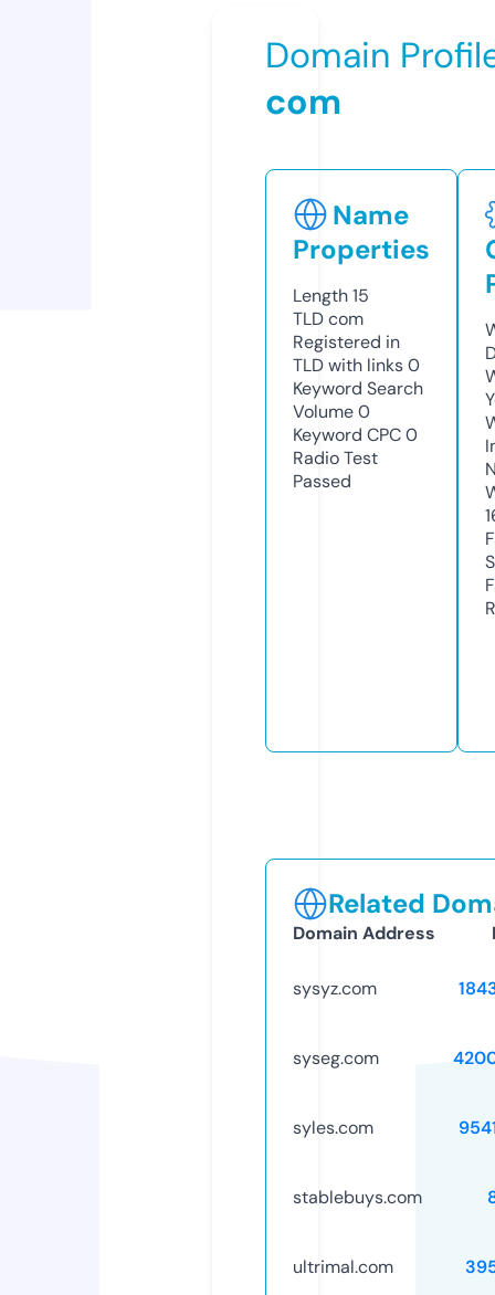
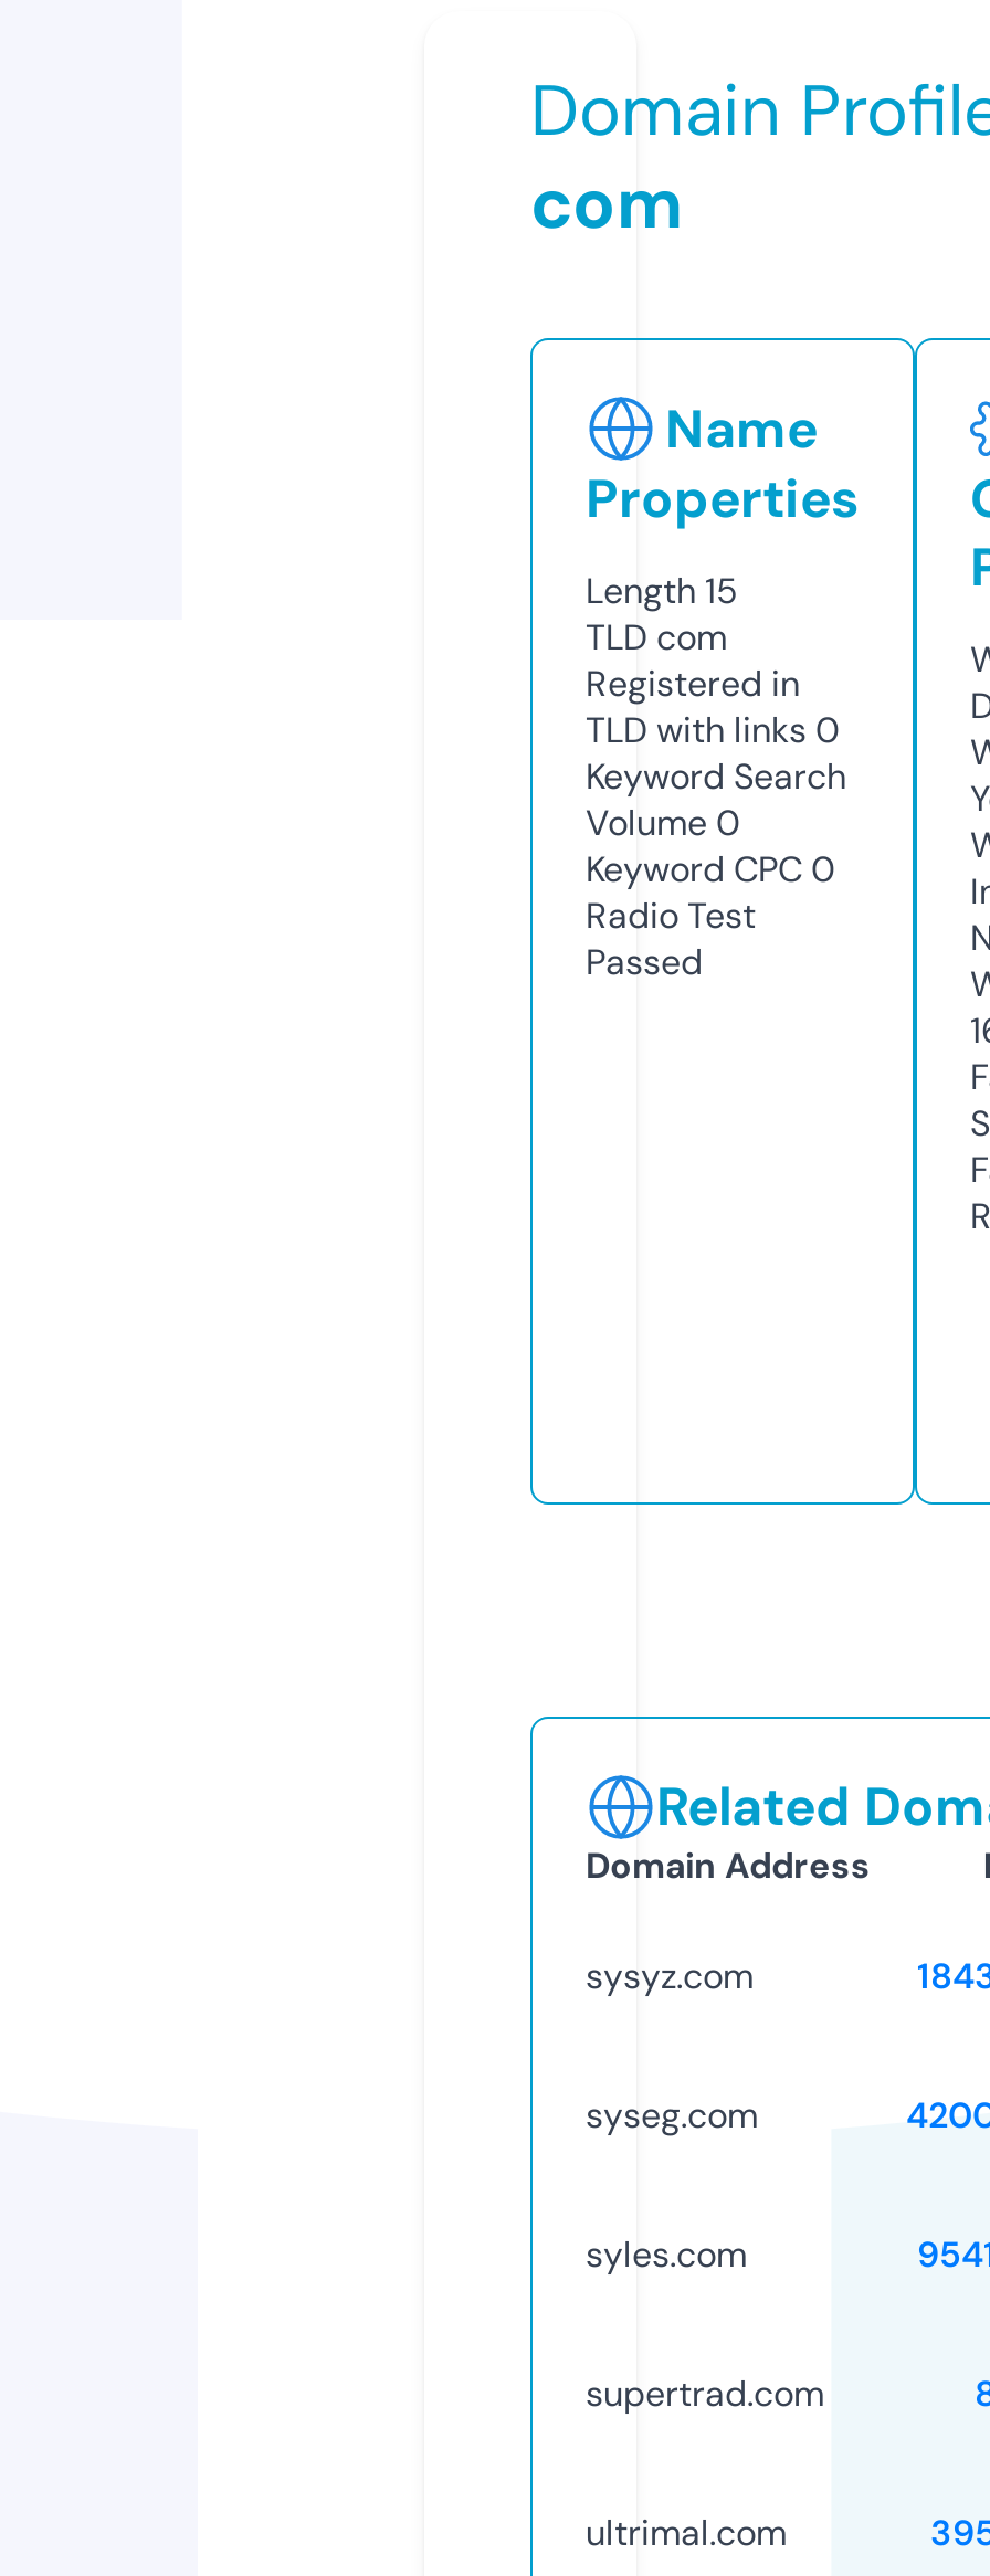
[293,1185,422,1209] stablebuys.com -> [586,2370,824,2416] supertrad.com

